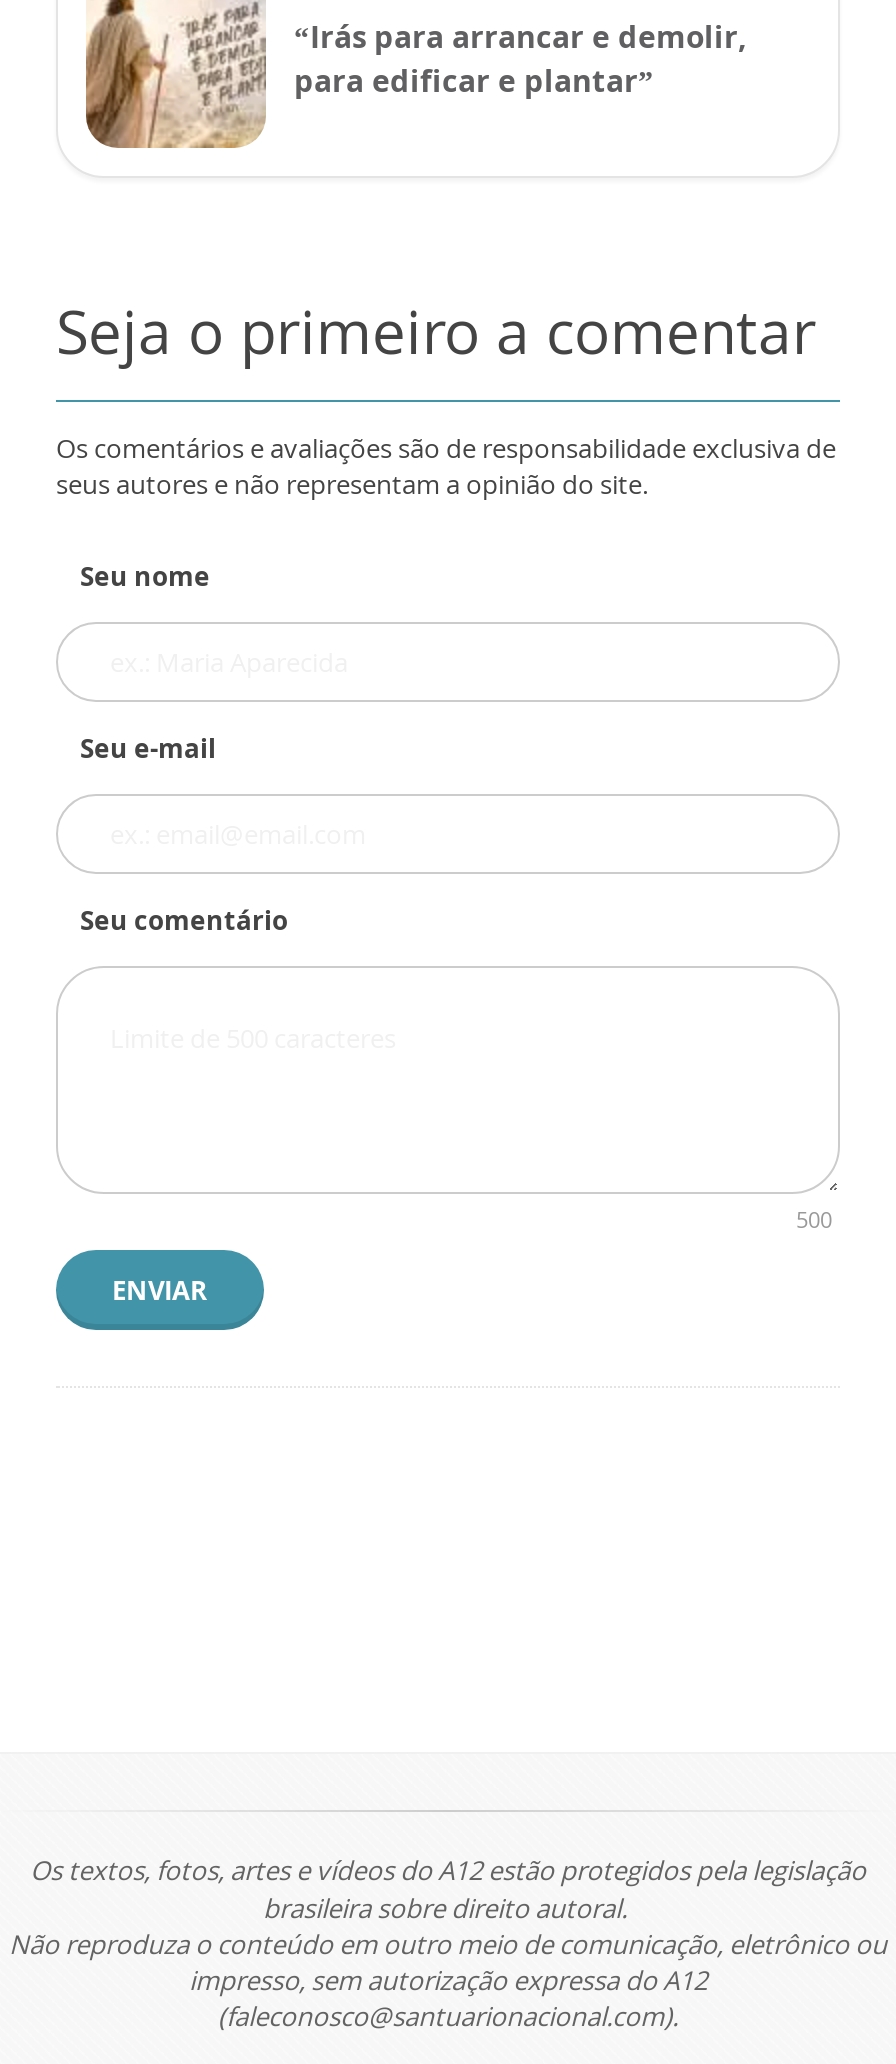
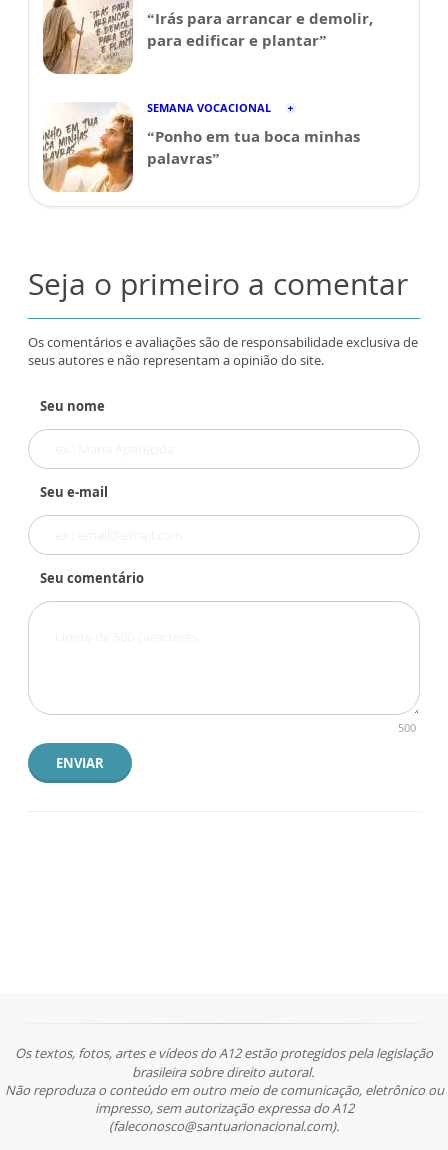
none -> [42,100,360,193] [image] | SEMANA VOCACIONAL | “Ponho em tua boca minhas | palavras”

